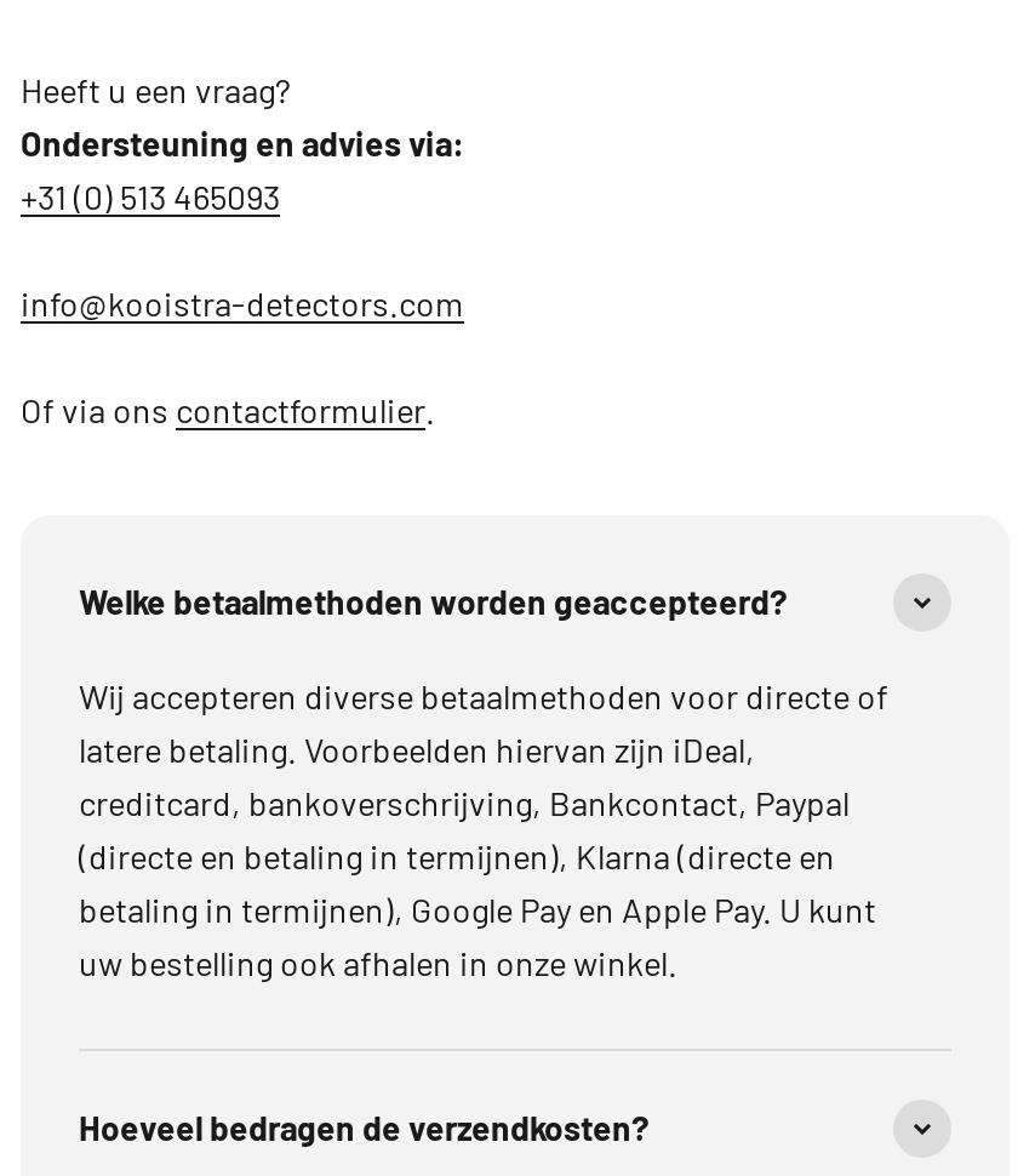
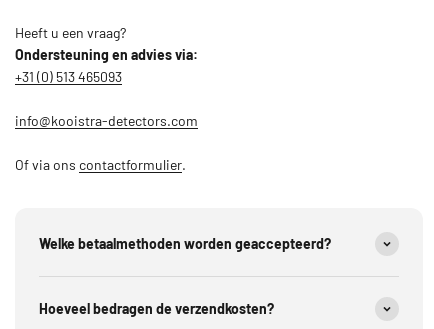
[79,677,888,984] Wij accepteren diverse betaalmethoden voor directe of | latere betaling. Voorbeelden hiervan zijn iDeal, | creditcard, bankoverschrijving, Bankcontact, Paypal | (directe en betaling in termijnen), Klarna (directe en | betaling in termijnen), Google Pay en Apple Pay. U kunt | uw bestelling ook afhalen in onze winkel. -> none

